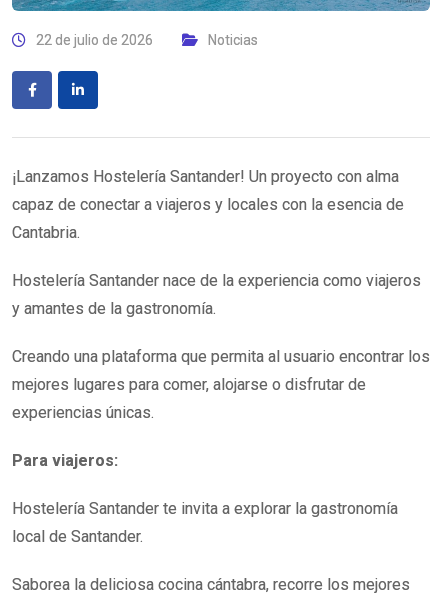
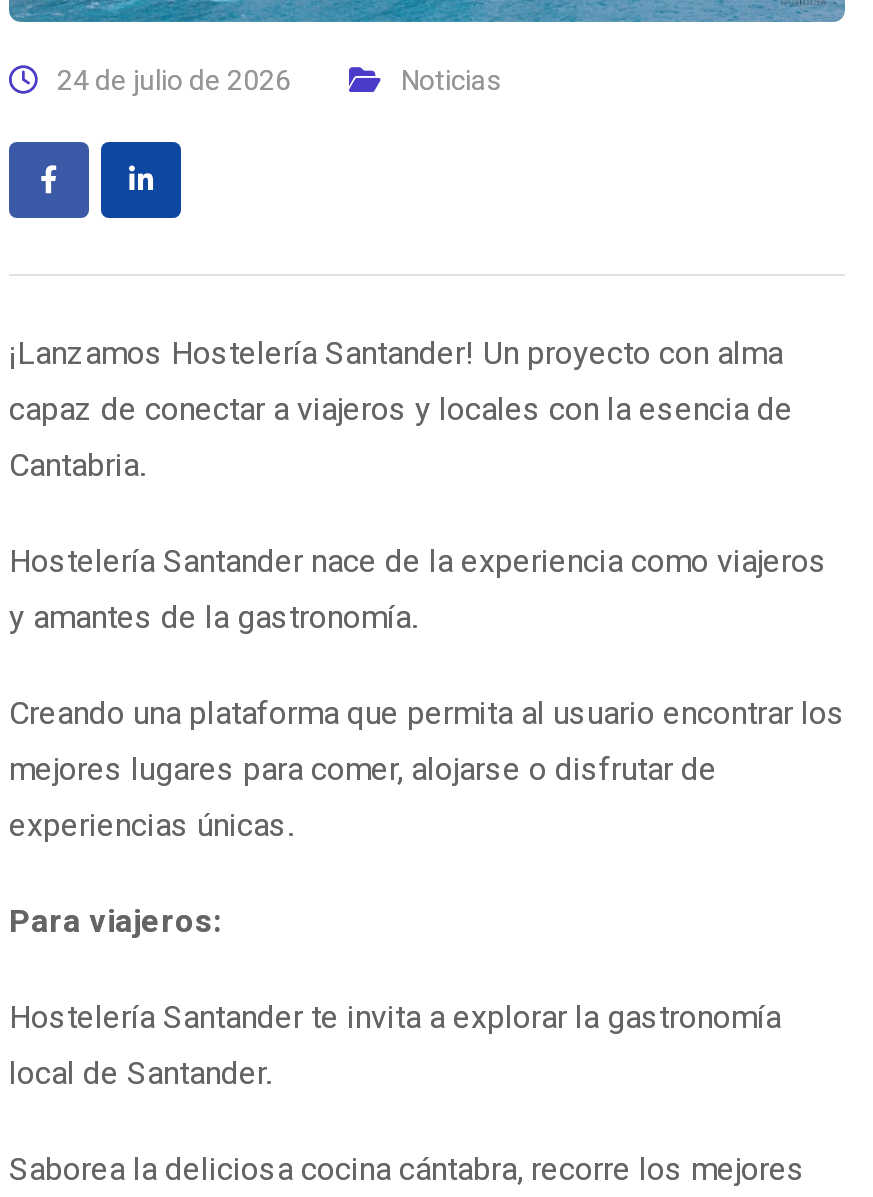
[36,32,153,48] 22 de julio de 2026 -> [57,64,291,96] 24 de julio de 2026

